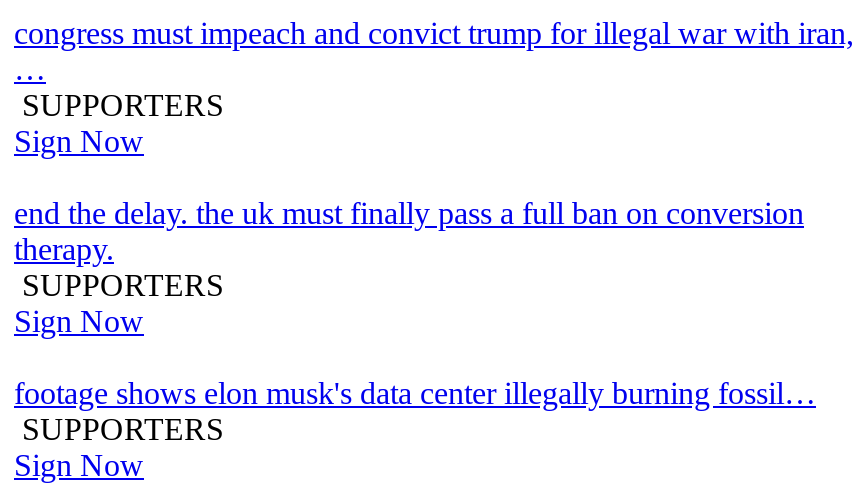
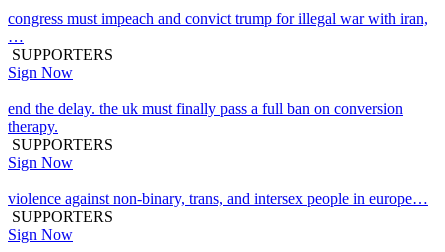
[14,376,816,410] footage shows elon musk's data center illegally burning fossil… -> [8,190,428,207] violence against non-binary, trans, and intersex people in europe…

